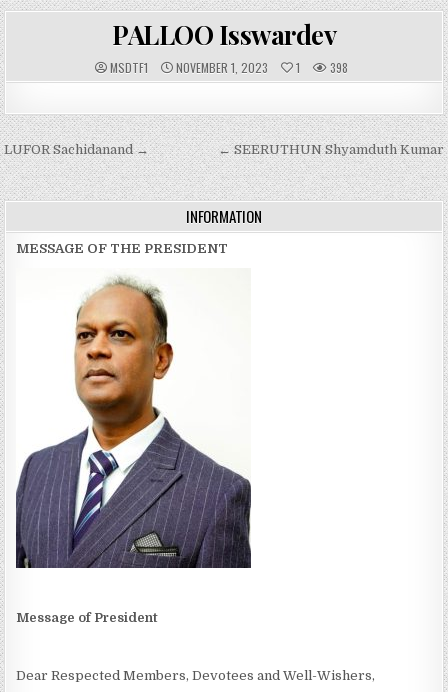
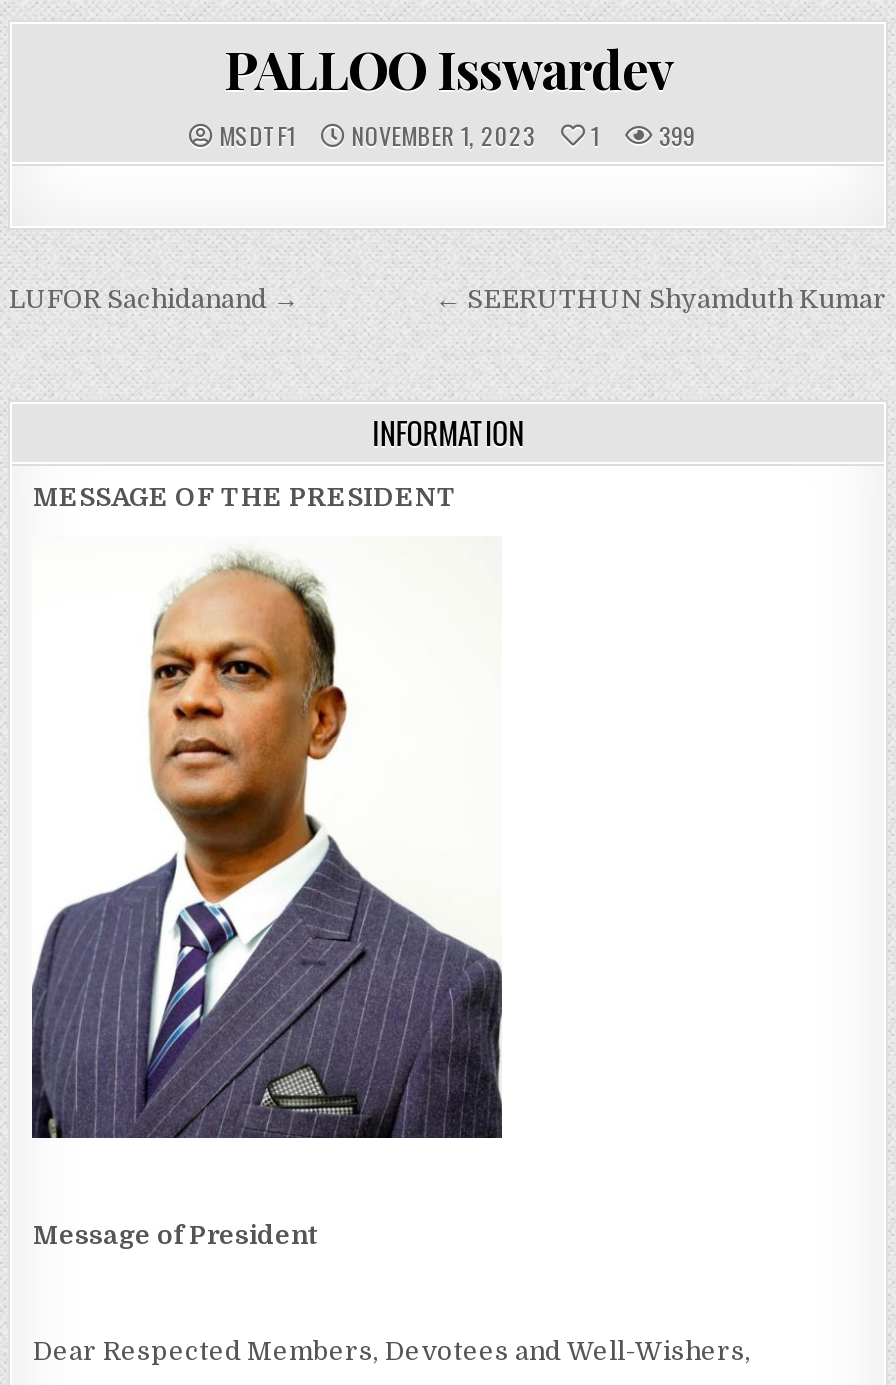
[329,59,347,76] 398 -> [659,119,695,153] 399

